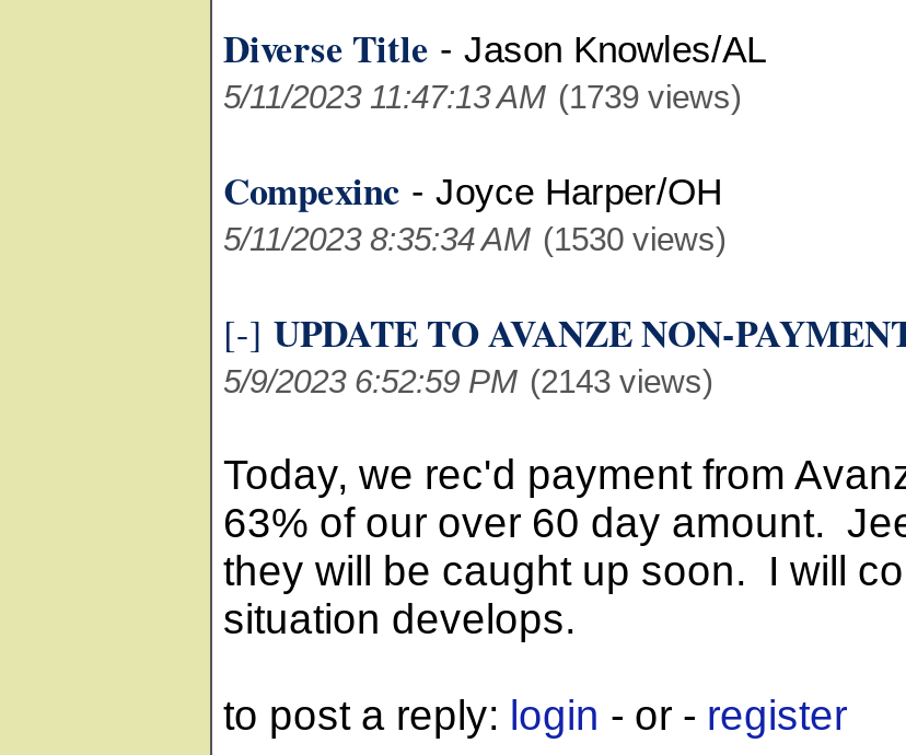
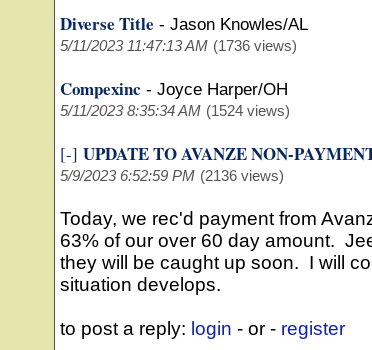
[223,78,742,115] 5/11/2023 11:47:13 AM (1739 views) -> [60,37,297,54] 5/11/2023 11:47:13 AM (1736 views)
[223,220,727,257] 5/11/2023 8:35:34 AM (1530 views) -> [60,102,290,119] 5/11/2023 8:35:34 AM (1524 views)
[223,362,713,399] 5/9/2023 6:52:59 PM (2143 views) -> [60,167,284,184] 5/9/2023 6:52:59 PM (2136 views)

